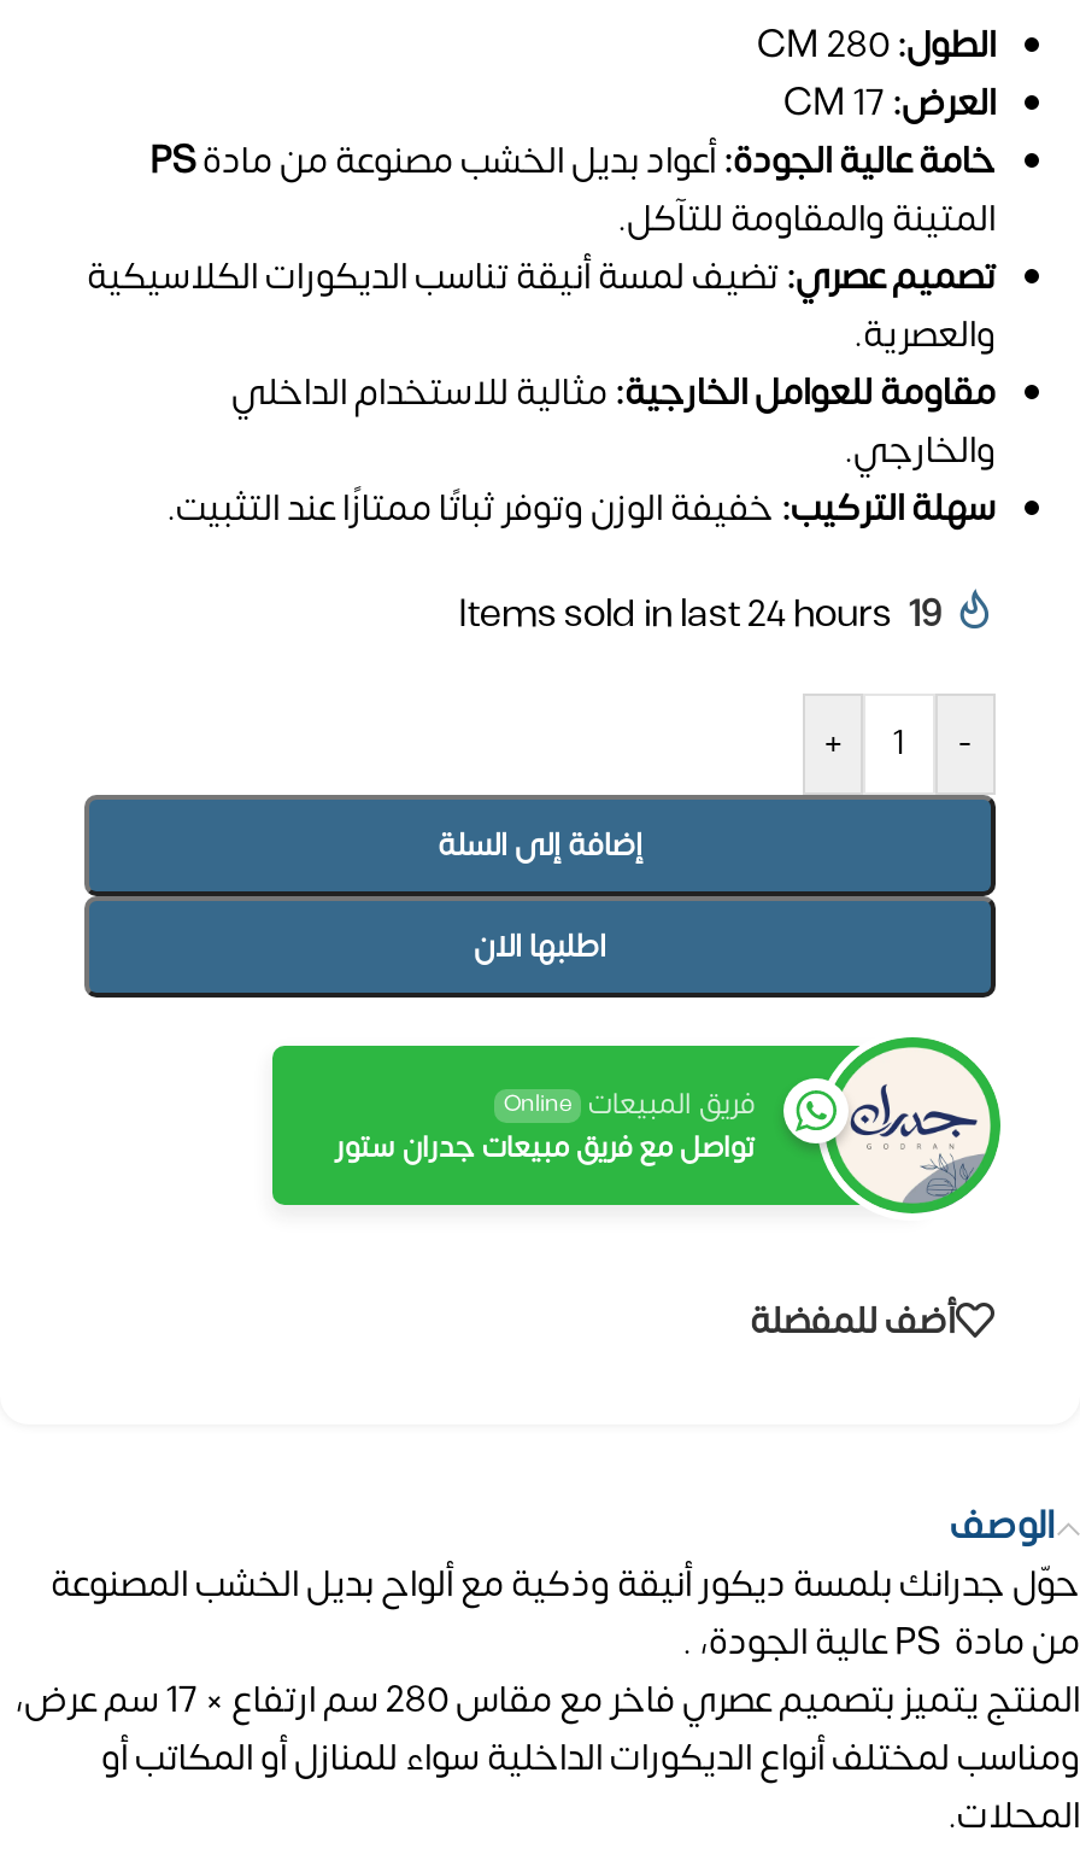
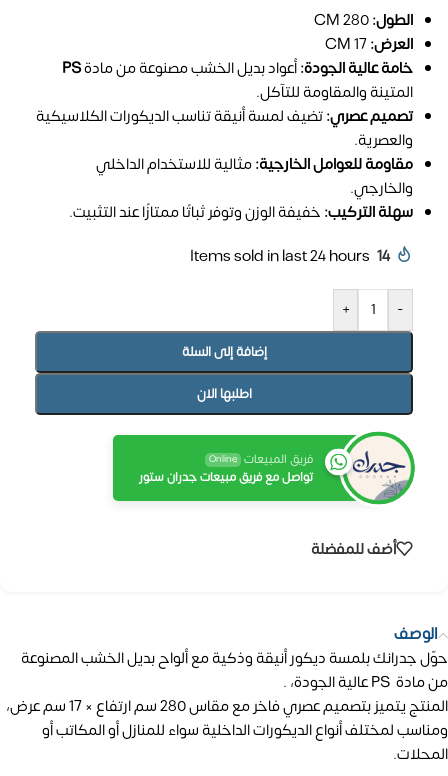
[458,585,940,645] Items sold in last 24 hours 19 -> [190,244,390,269] Items sold in last 24 hours 14

